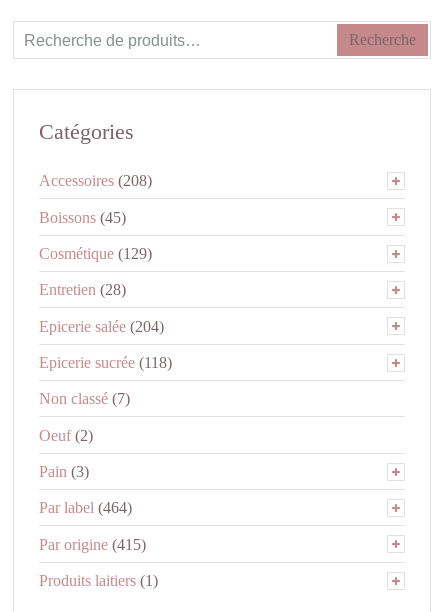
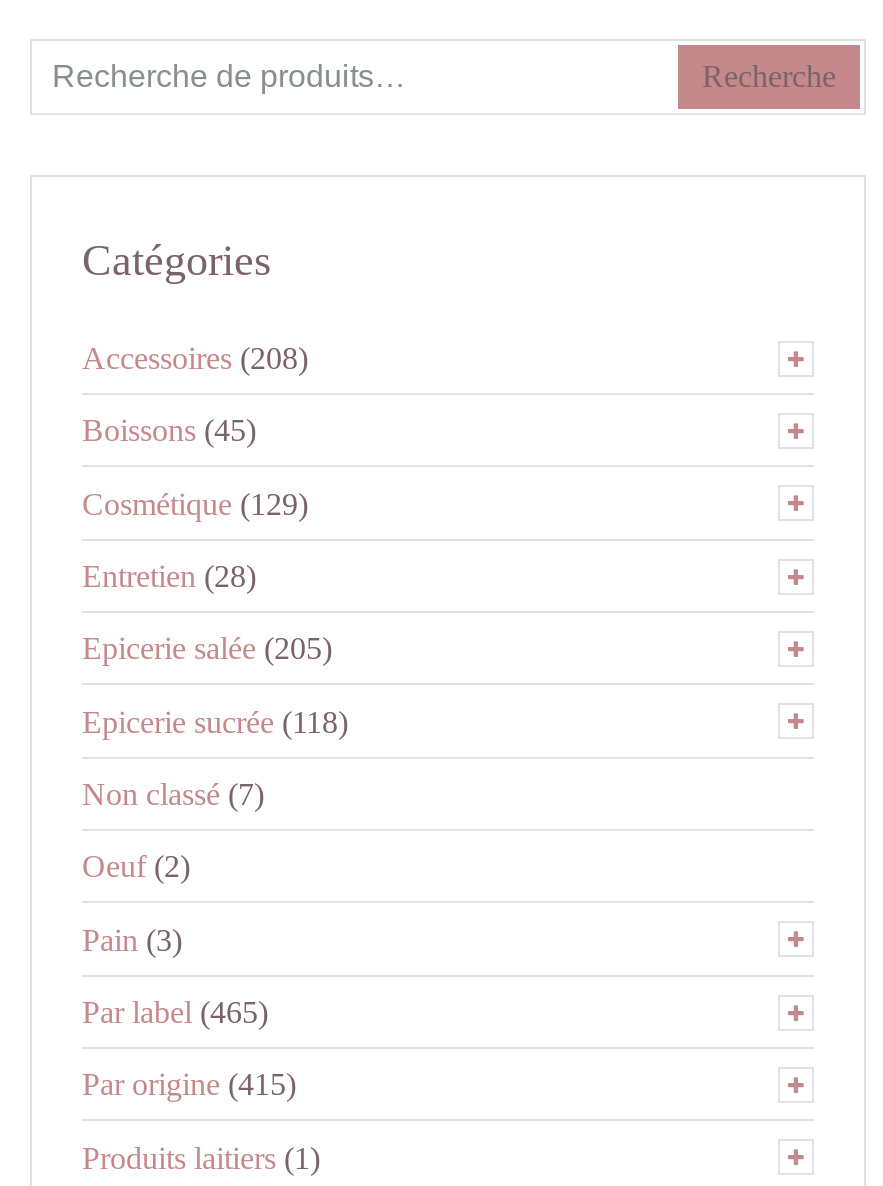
[39,318,164,335] Epicerie salée (204) -> [82,631,332,665] Epicerie salée (205)
[39,499,132,516] Par label (464) -> [82,995,268,1029] Par label (465)

